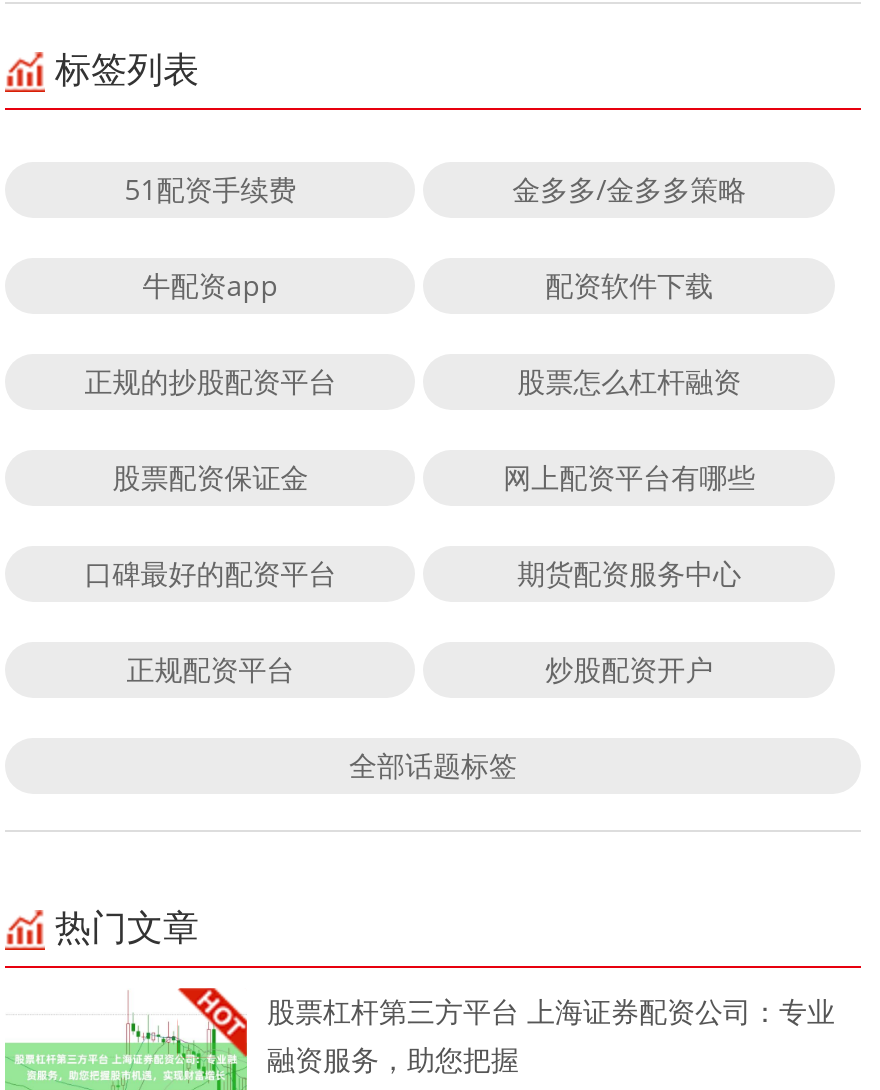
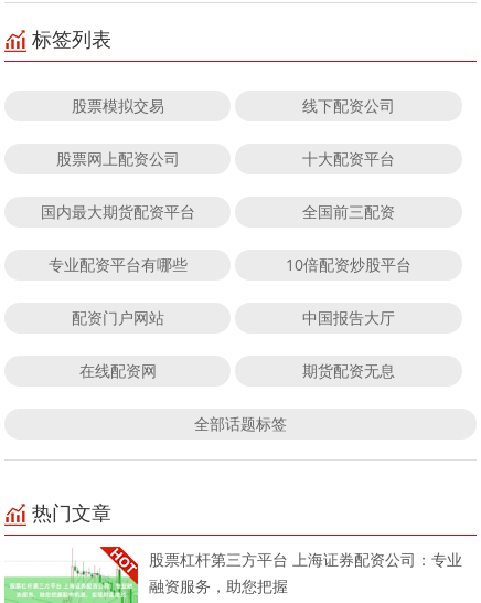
[124,169,746,207] 51配资手续费 | 金多多/金多多策略 -> [71,94,395,115] 股票模拟交易 | 线下配资公司
[142,265,713,303] 牛配资app | 配资软件下载 -> [56,147,395,168] 股票网上配资公司 | 十大配资平台
[84,361,741,399] 正规的抄股配资平台 | 股票怎么杠杆融资 -> [40,200,395,221] 国内最大期货配资平台 | 全国前三配资
[112,457,755,495] 股票配资保证金 | 网上配资平台有哪些 -> [48,253,412,274] 专业配资平台有哪些 | 10倍配资炒股平台
[84,553,741,591] 口碑最好的配资平台 | 期货配资服务中心 -> [71,306,395,327] 配资门户网站 | 中国报告大厅
[126,649,713,687] 正规配资平台 | 炒股配资开户 -> [79,359,395,380] 在线配资网 | 期货配资无息

